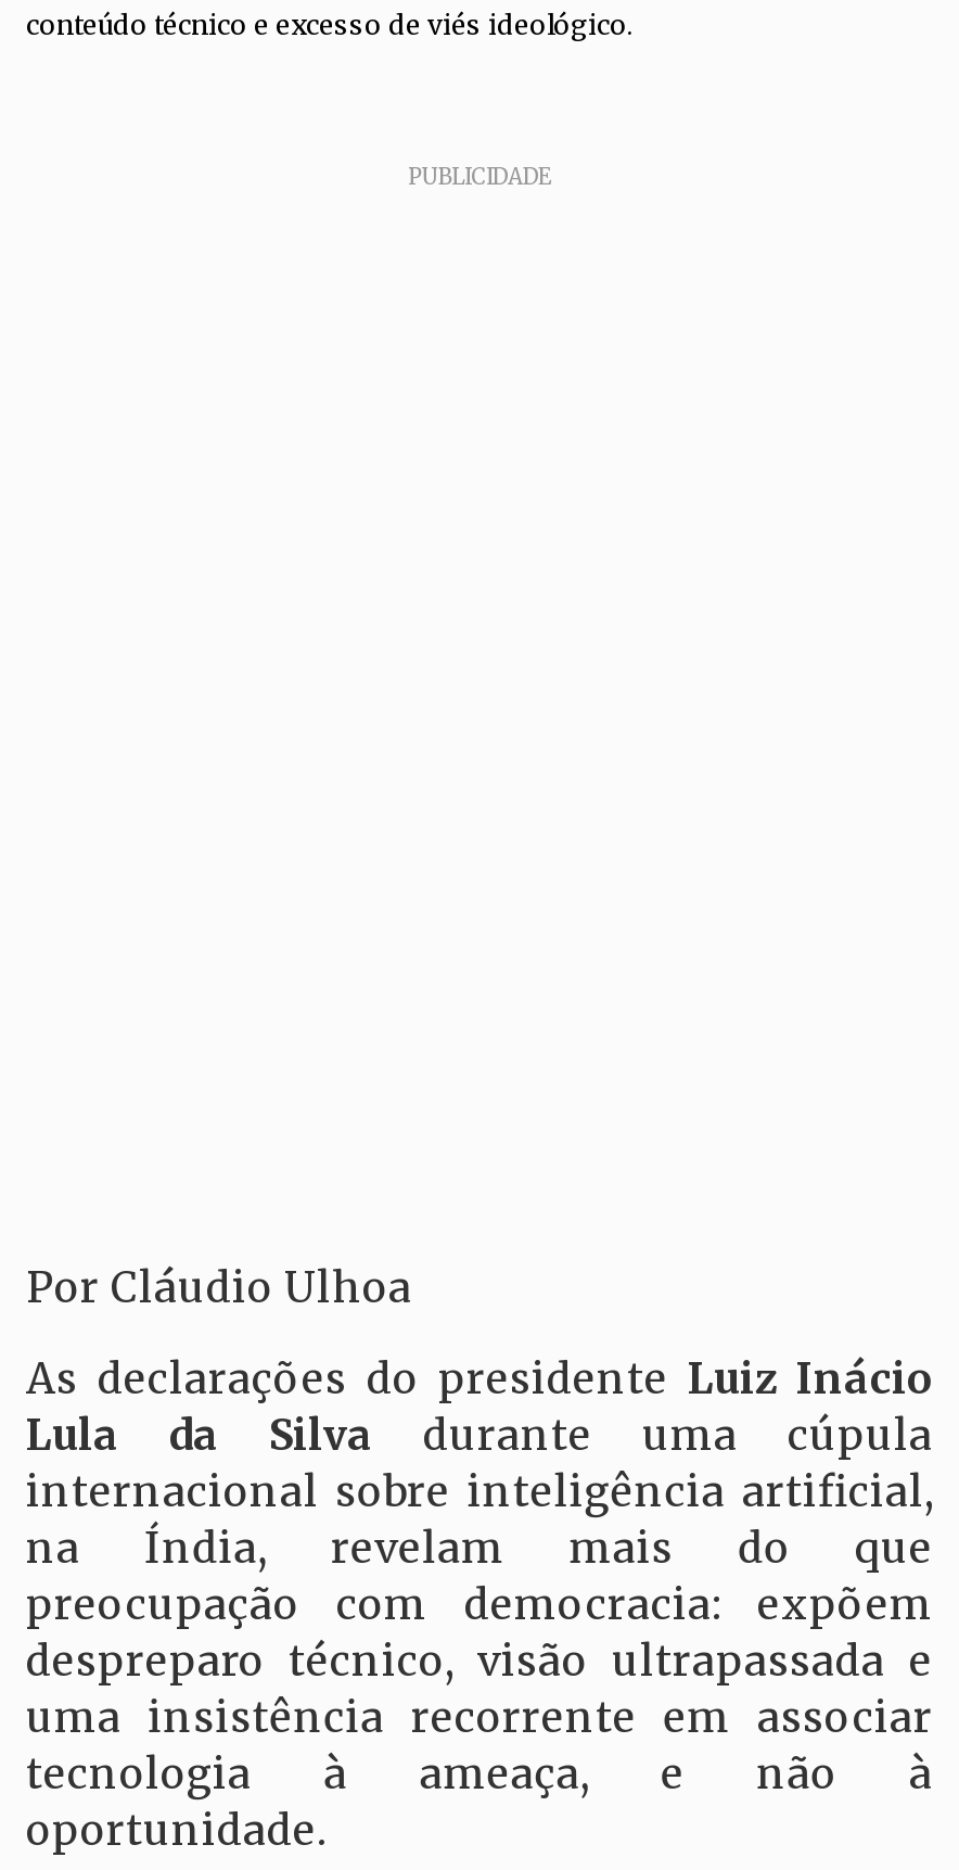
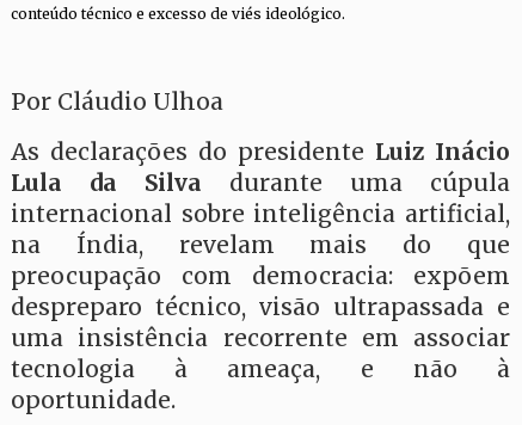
[408,163,551,191] PUBLICIDADE -> none

